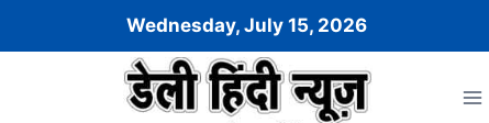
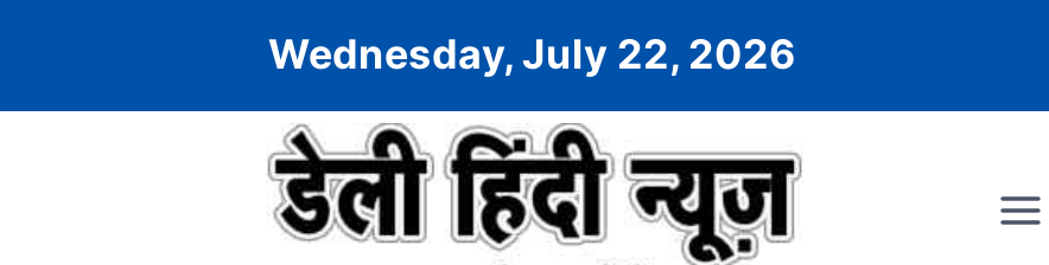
[126,14,366,36] Wednesday, July 15, 2026 -> [268,31,795,78] Wednesday, July 22, 2026

